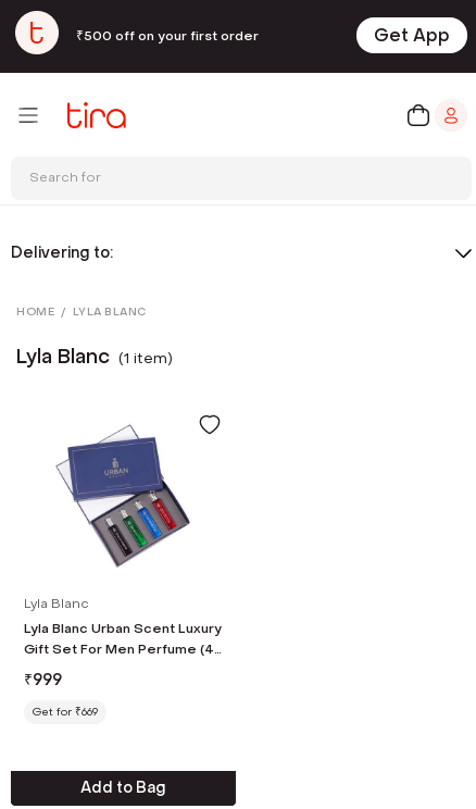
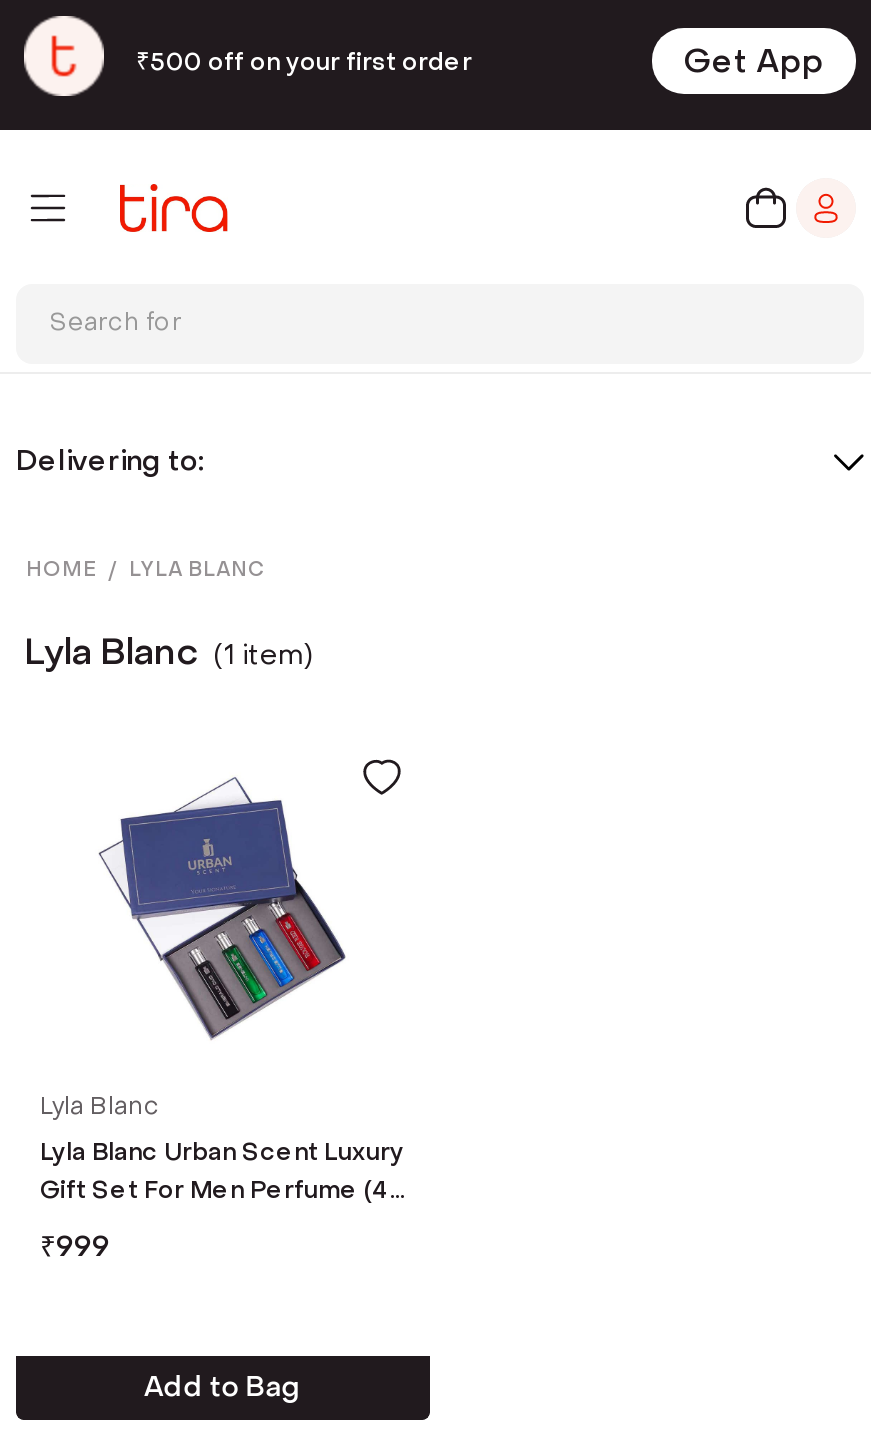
[33,705,98,719] Get for ₹669 -> none

